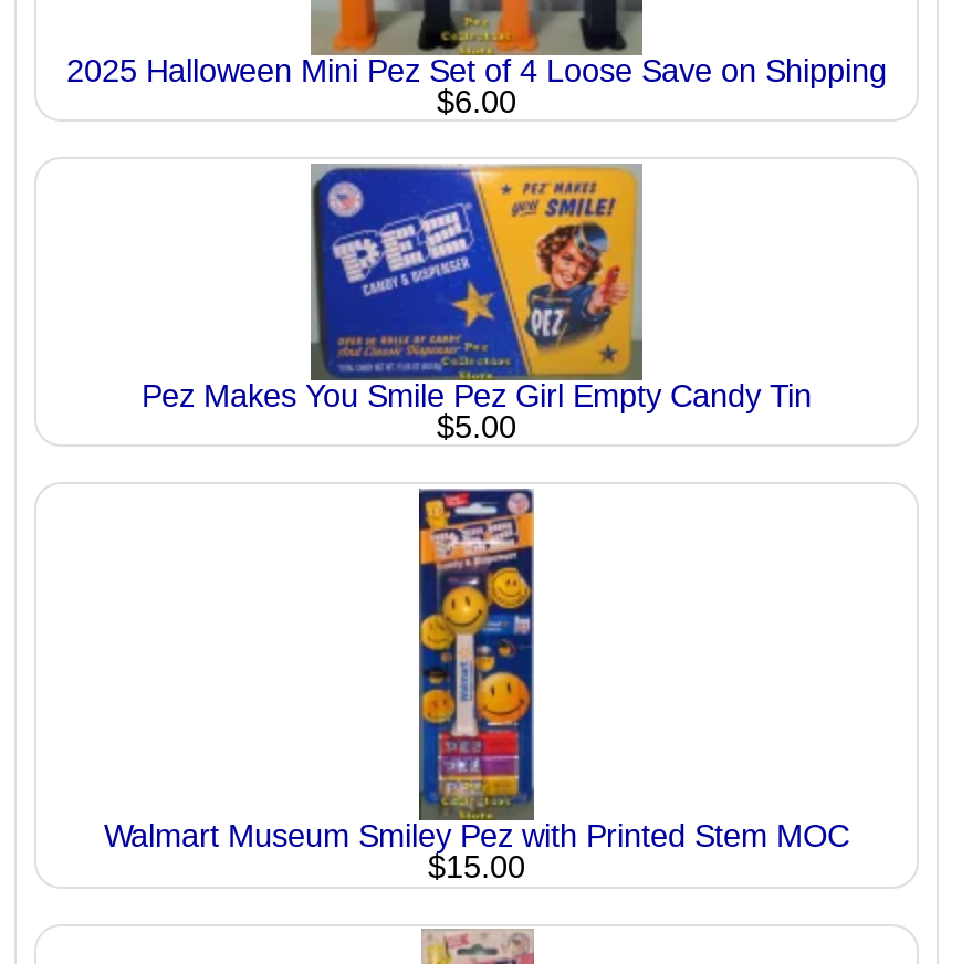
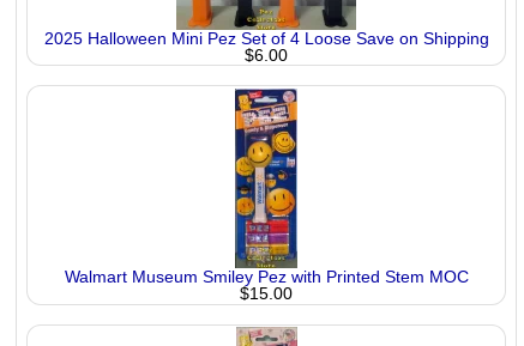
[142,164,812,445] [image] | Pez Makes You Smile Pez Girl Empty Candy Tin | $5.00 -> none

